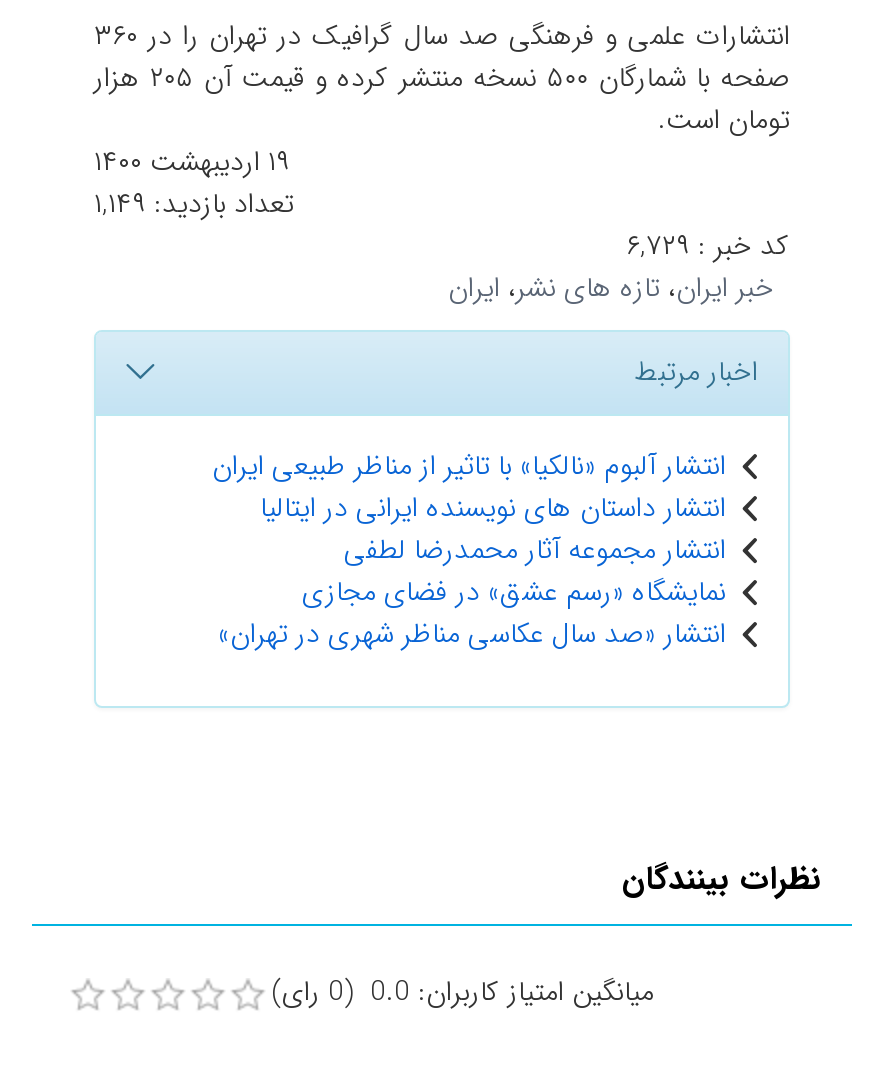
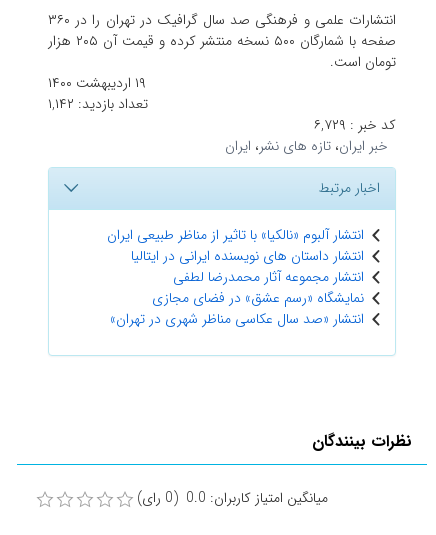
[94,181,294,225] تعداد بازدید: ۱,۱۴۹ -> [48,92,148,114] تعداد بازدید: ۱,۱۴۲

